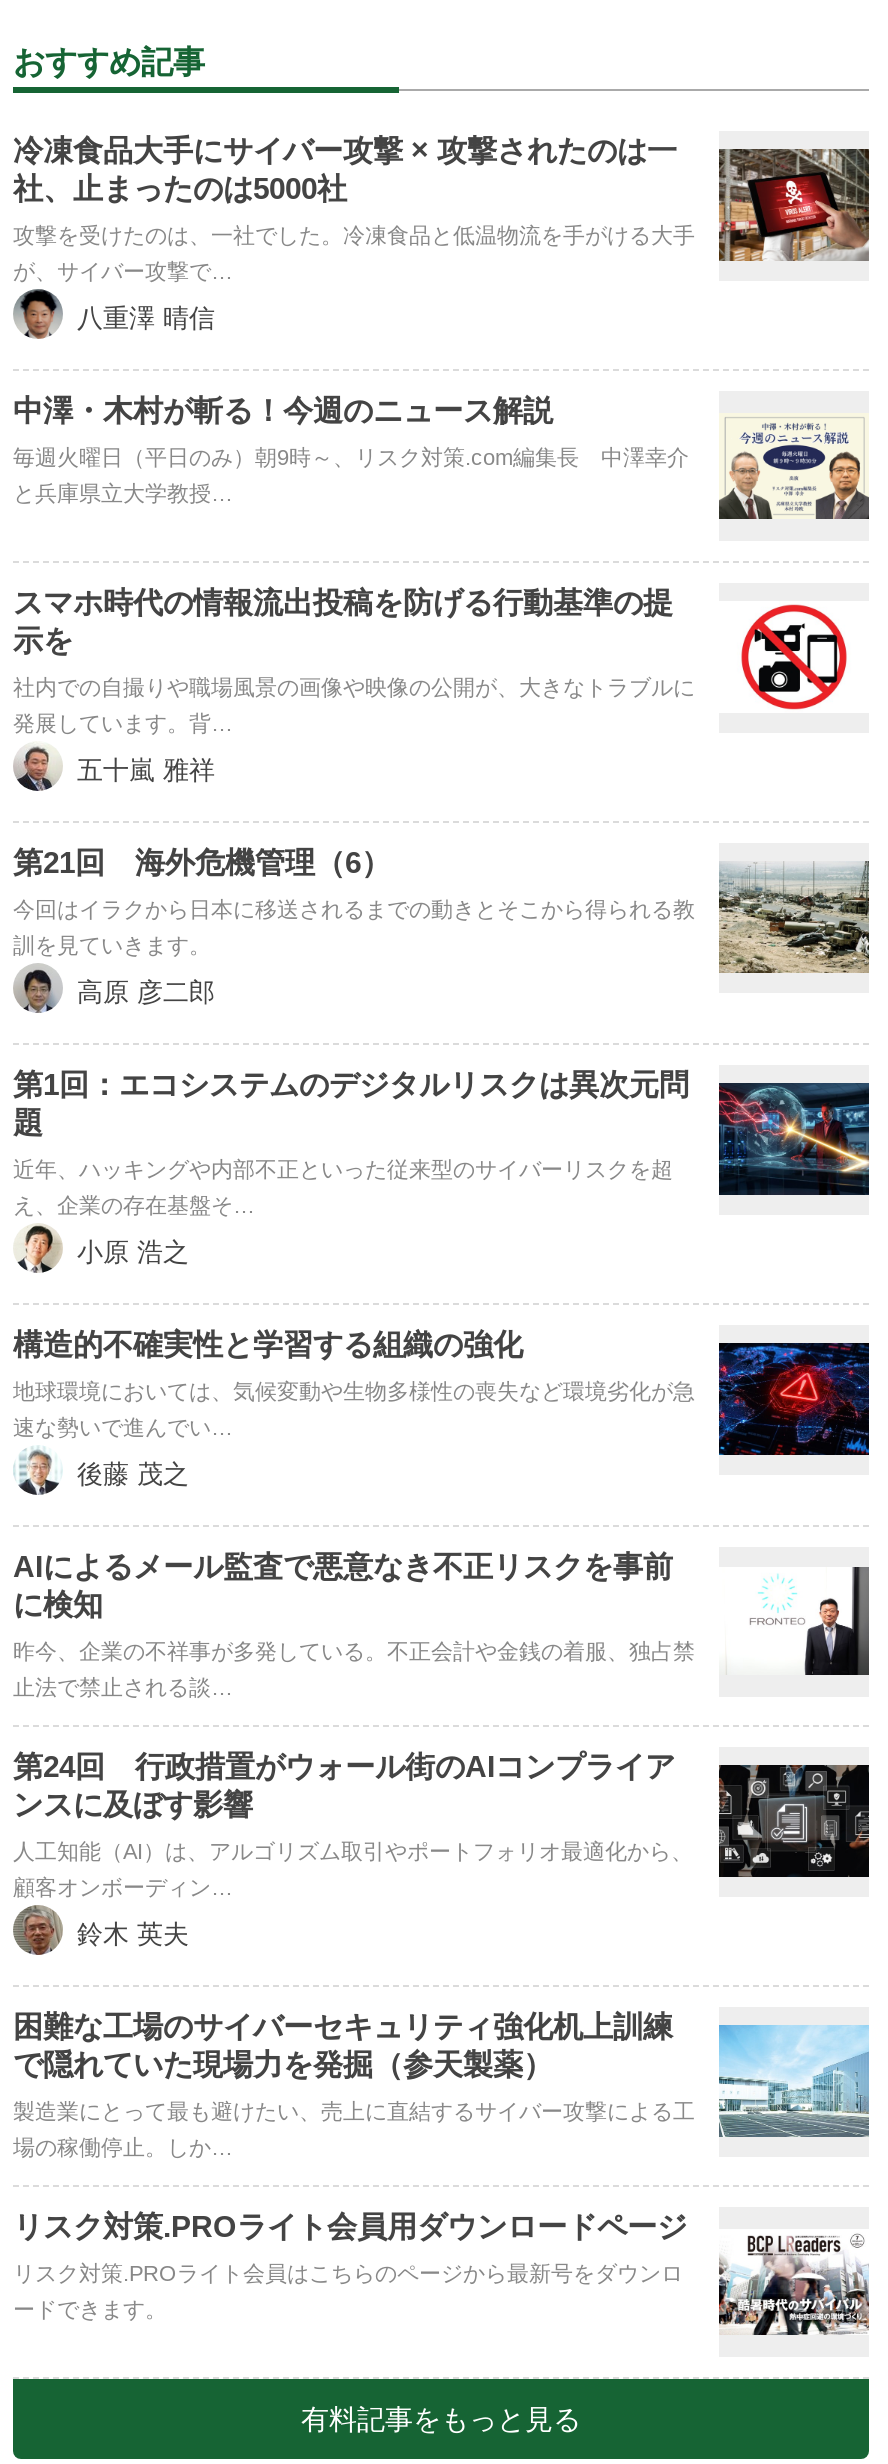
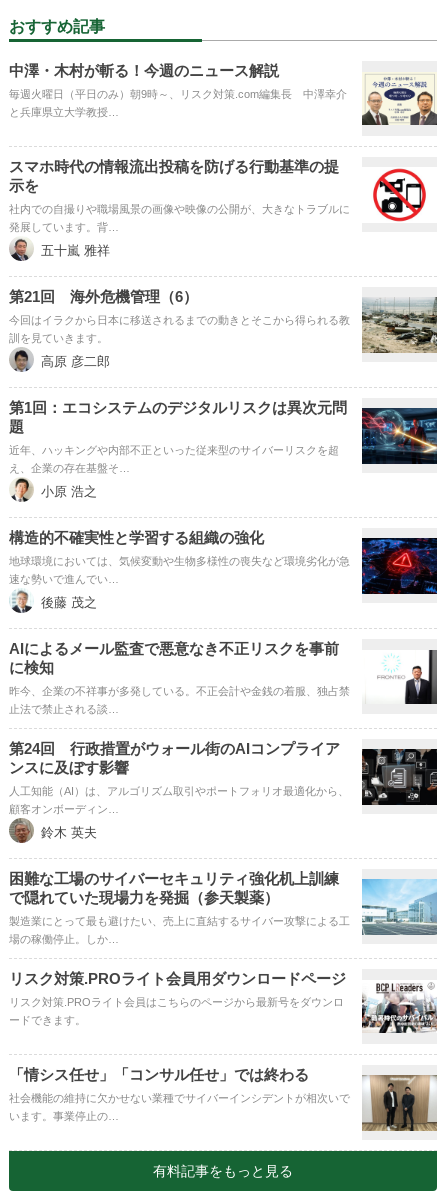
[13,133,871,333] [image] | 冷凍食品大手にサイバー攻撃 × 攻撃されたのは一 | 社、止まったのは5000社 | 攻撃を受けたのは、一社でした。冷凍食品と低温物流を手がける大手 | が、サイバー攻撃で… | 八重澤 晴信 -> none
moved [13,393,869,2321] -> [9,62,437,1026]: [image] | 中澤・木村が斬る！今週のニュース解説 | 毎週火曜日（平日のみ）朝9時～、リスク対策.com編集長 中澤幸介 | ... | リスク対策.PROライト会員はこちらのページから最新号をダウンロ | ードできます。
none -> [9,1066,437,1132] [image] | 「情シス任せ」「コンサル任せ」では終わる | 社会機能の維持に欠かせない業種でサイバーインシデントが相次いで | います。事業停止の…

